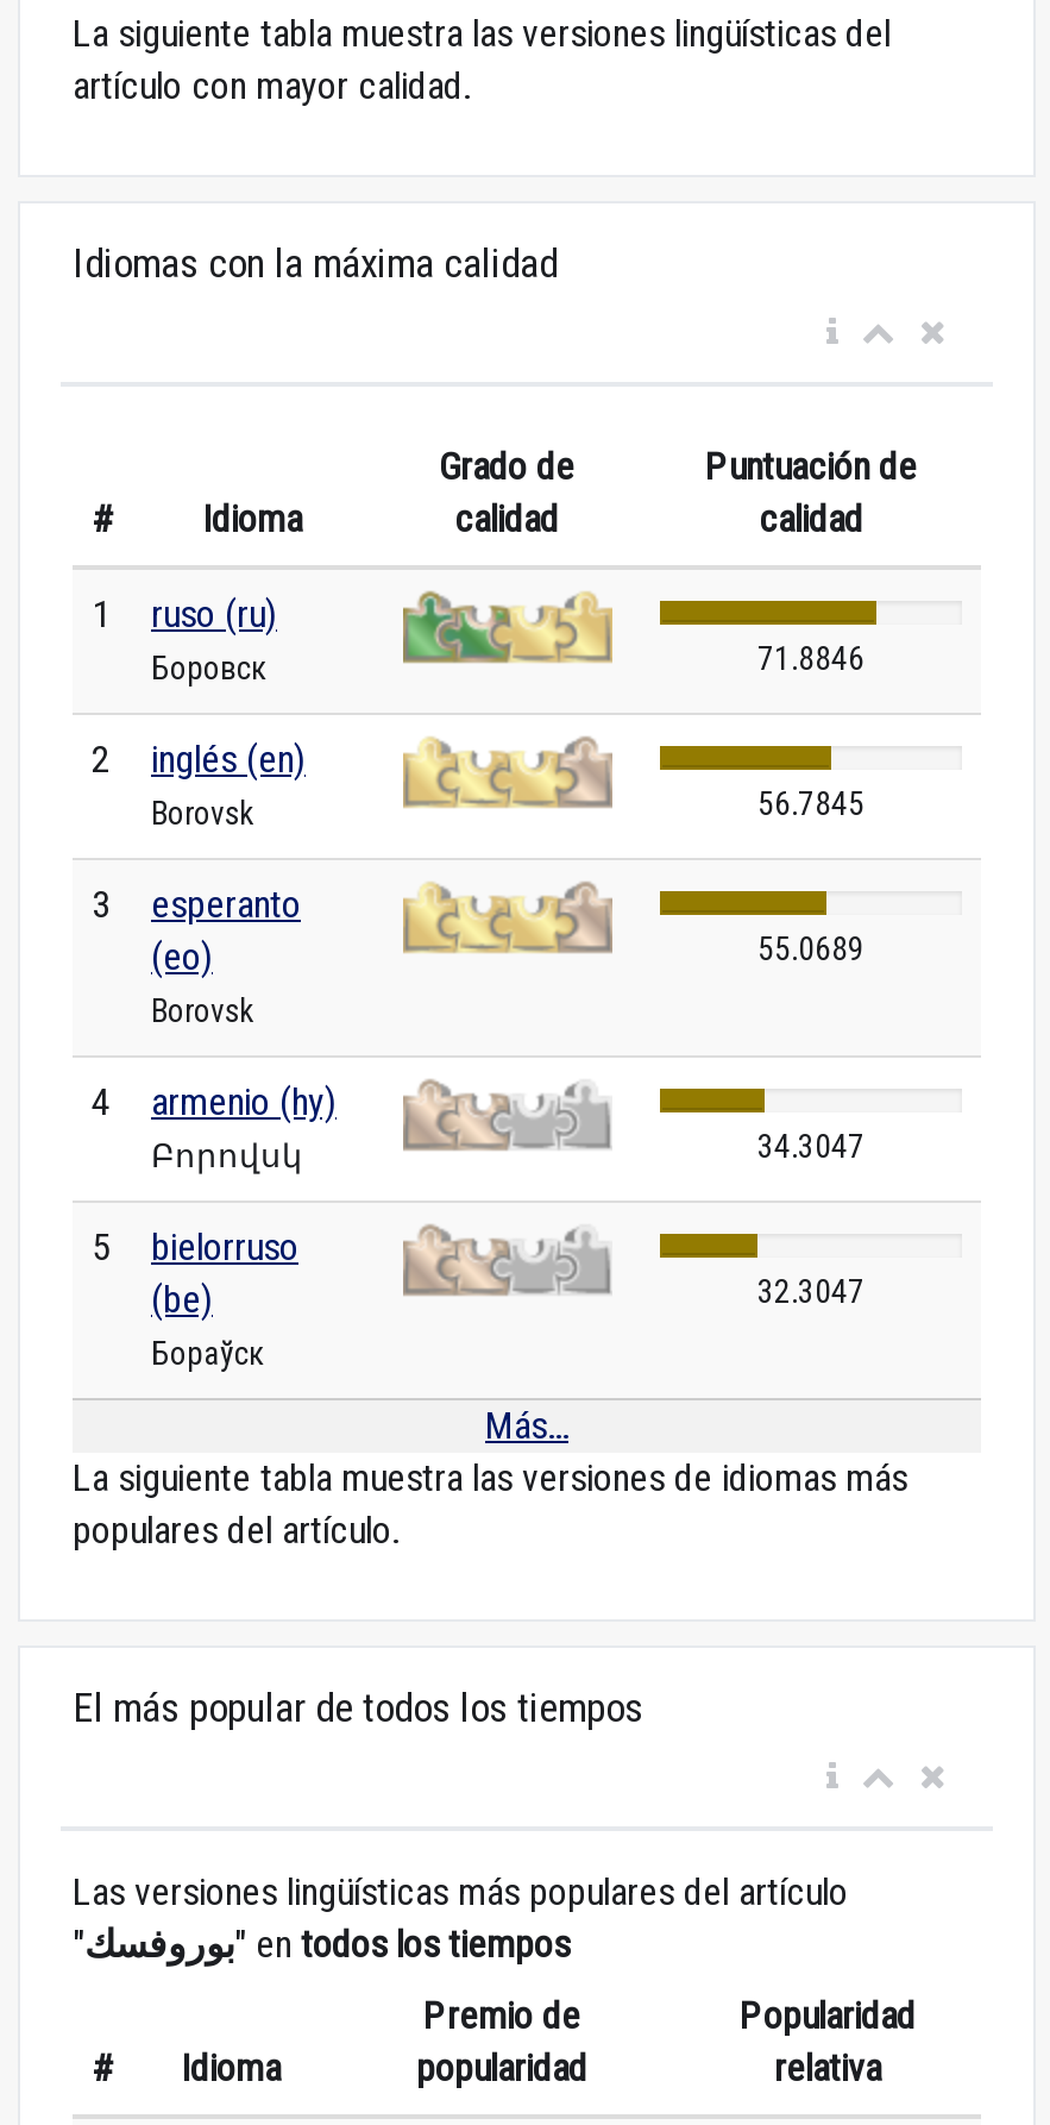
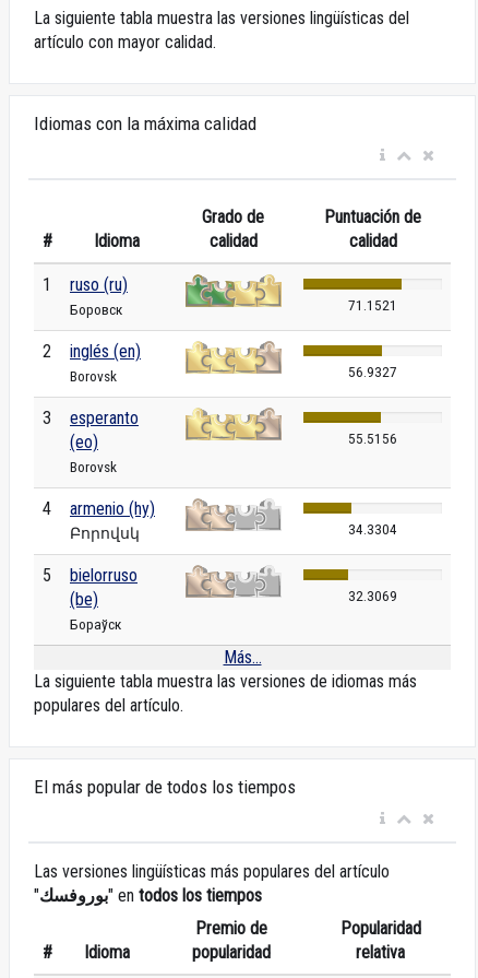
[757,639,864,677] 71.8846 -> [348,296,397,314] 71.1521
[757,784,864,822] 56.7845 -> [348,363,397,380] 56.9327
[757,929,864,967] 55.0689 -> [348,429,397,447] 55.5156
[757,1127,864,1165] 34.3047 -> [348,520,397,538] 34.3304
[757,1272,864,1310] 32.3047 -> [348,587,397,604] 32.3069

